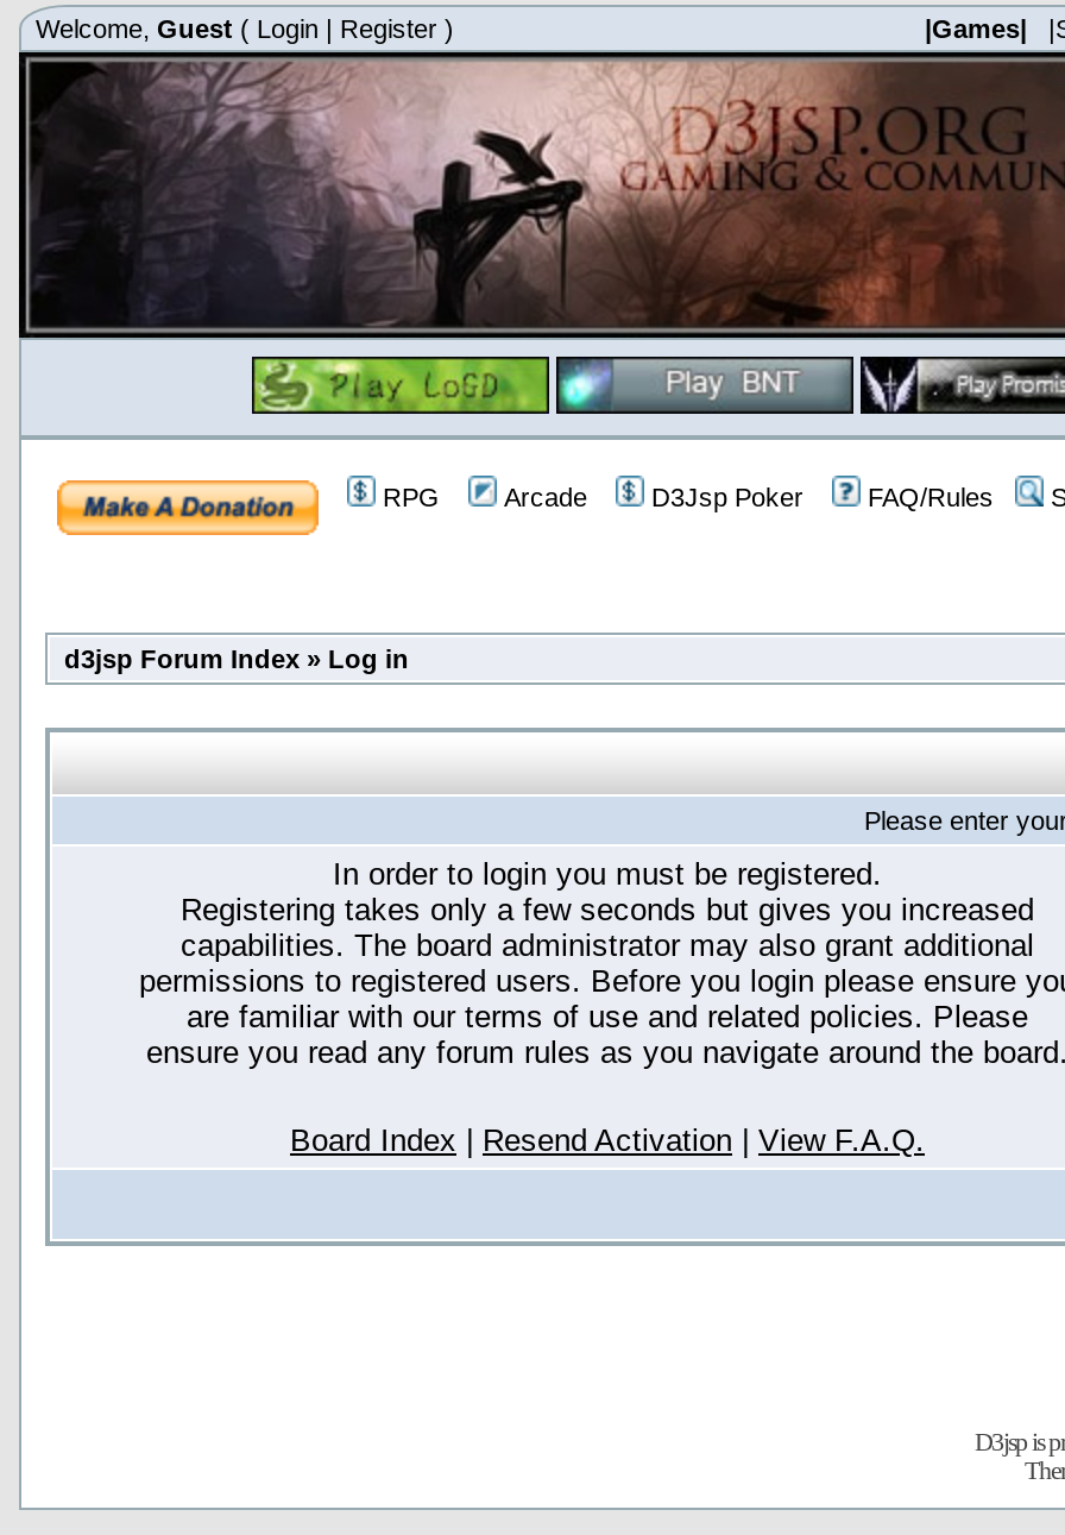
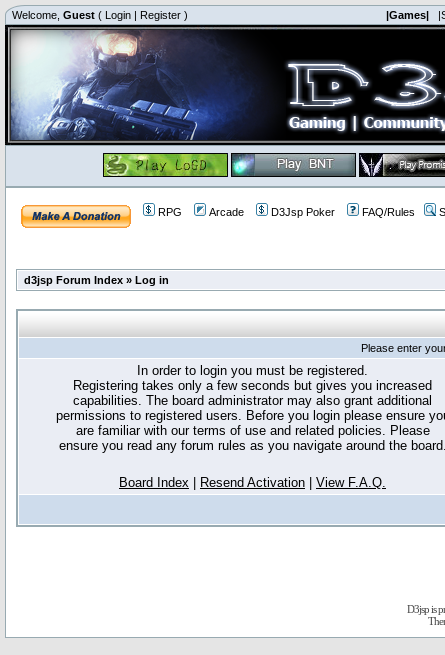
[29,59,1058,328] [image] -> [9,29,442,141] [image]

